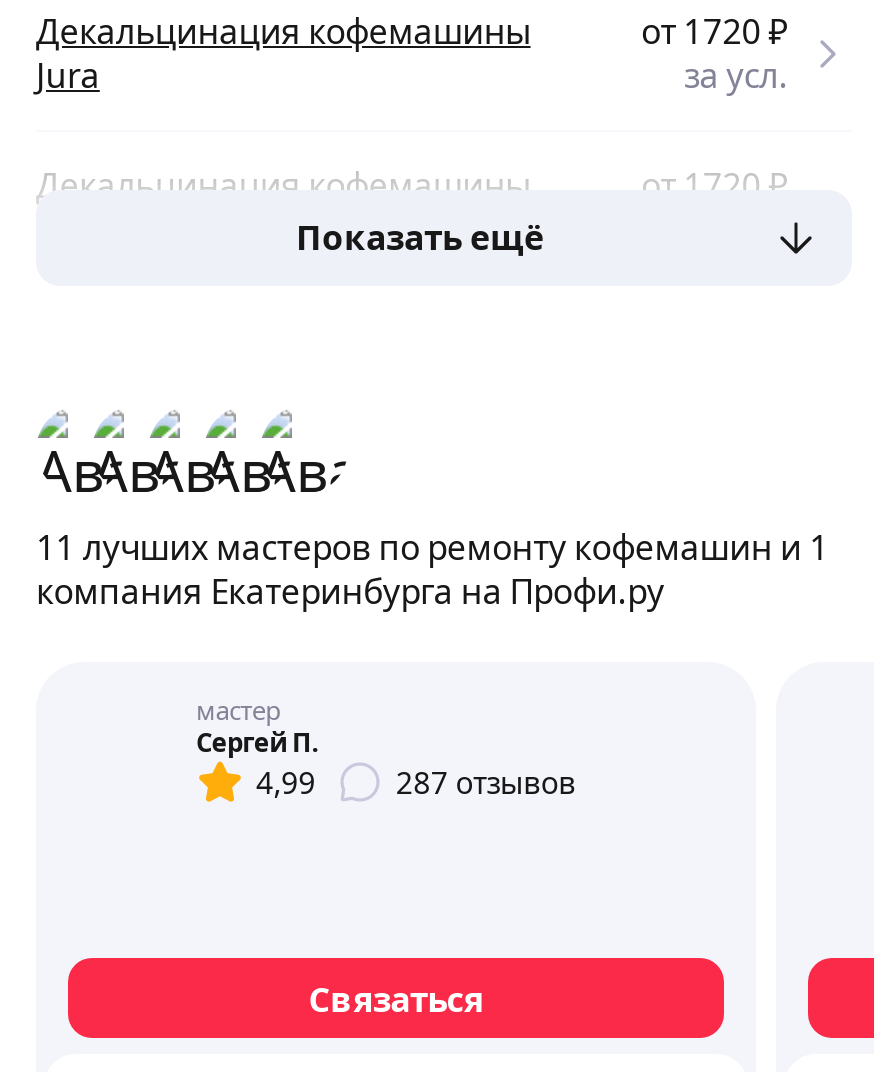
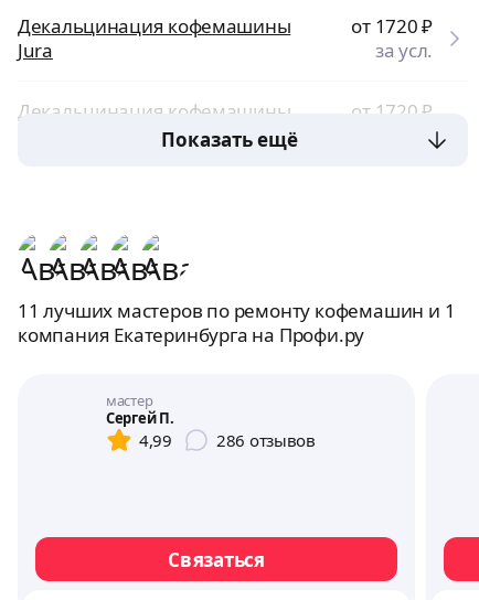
[256,762,576,802] 4,99 287 отзывов -> [139,429,315,451] 4,99 286 отзывов

